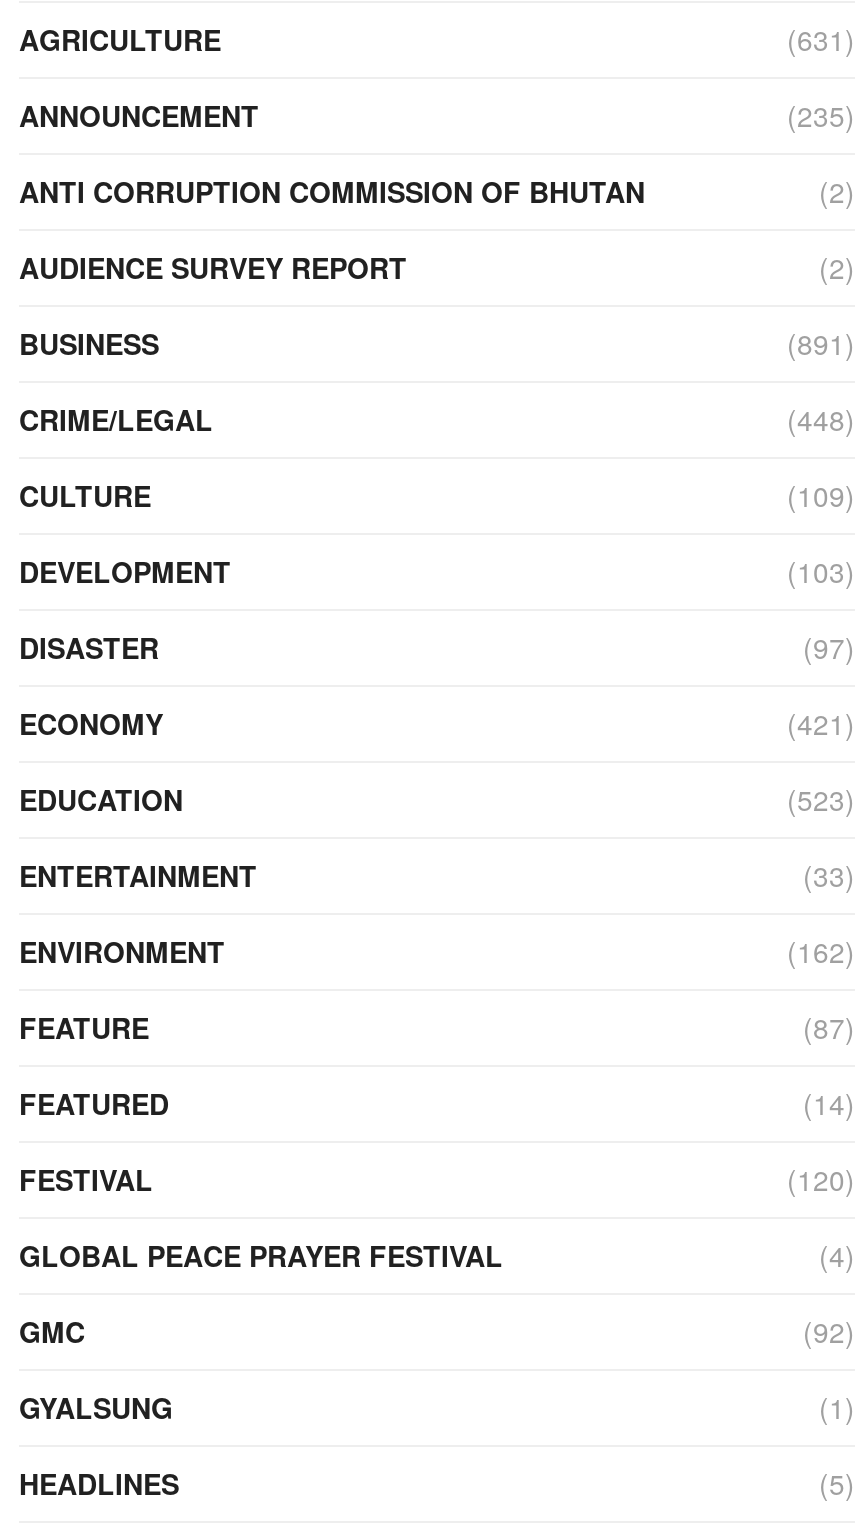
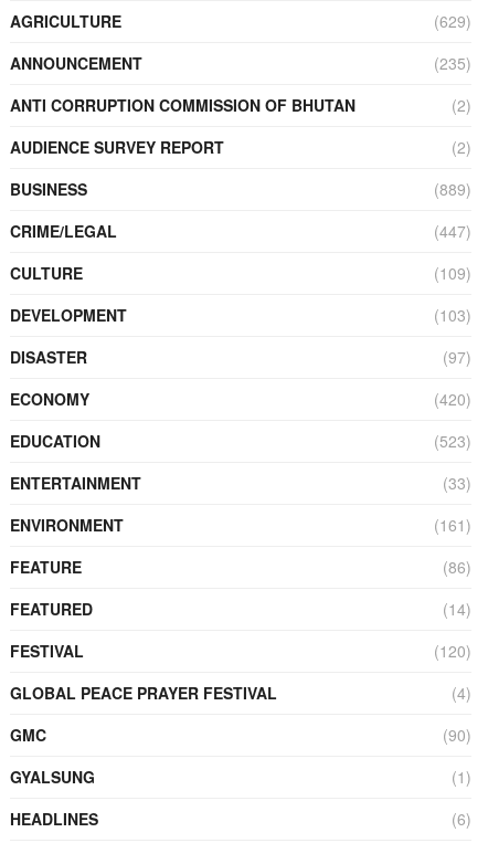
[787,18,855,58] (631) -> [434,10,471,32] (629)
[787,322,855,362] (891) -> [434,178,471,200] (889)
[787,398,855,438] (448) -> [434,220,471,242] (447)
[787,702,855,742] (421) -> [434,388,471,410] (420)
[787,930,855,970] (162) -> [434,514,471,536] (161)
[803,1006,855,1046] (87) -> [443,556,471,578] (86)
[803,1310,855,1350] (92) -> [443,724,471,746] (90)
[819,1462,855,1502] (5) -> [452,808,471,830] (6)

